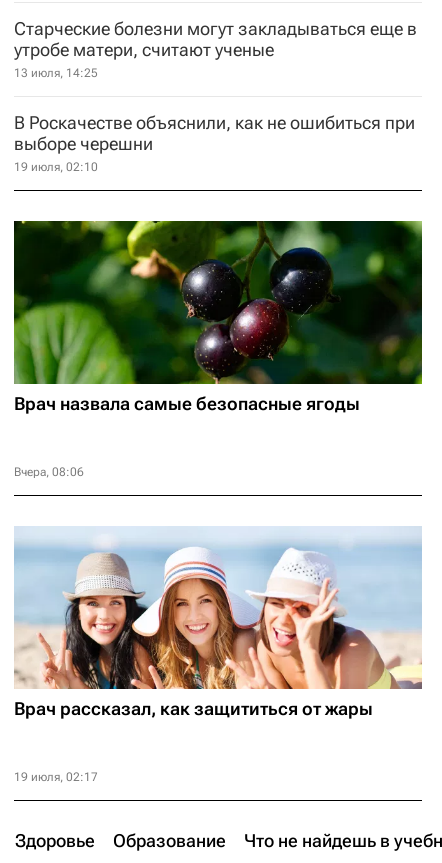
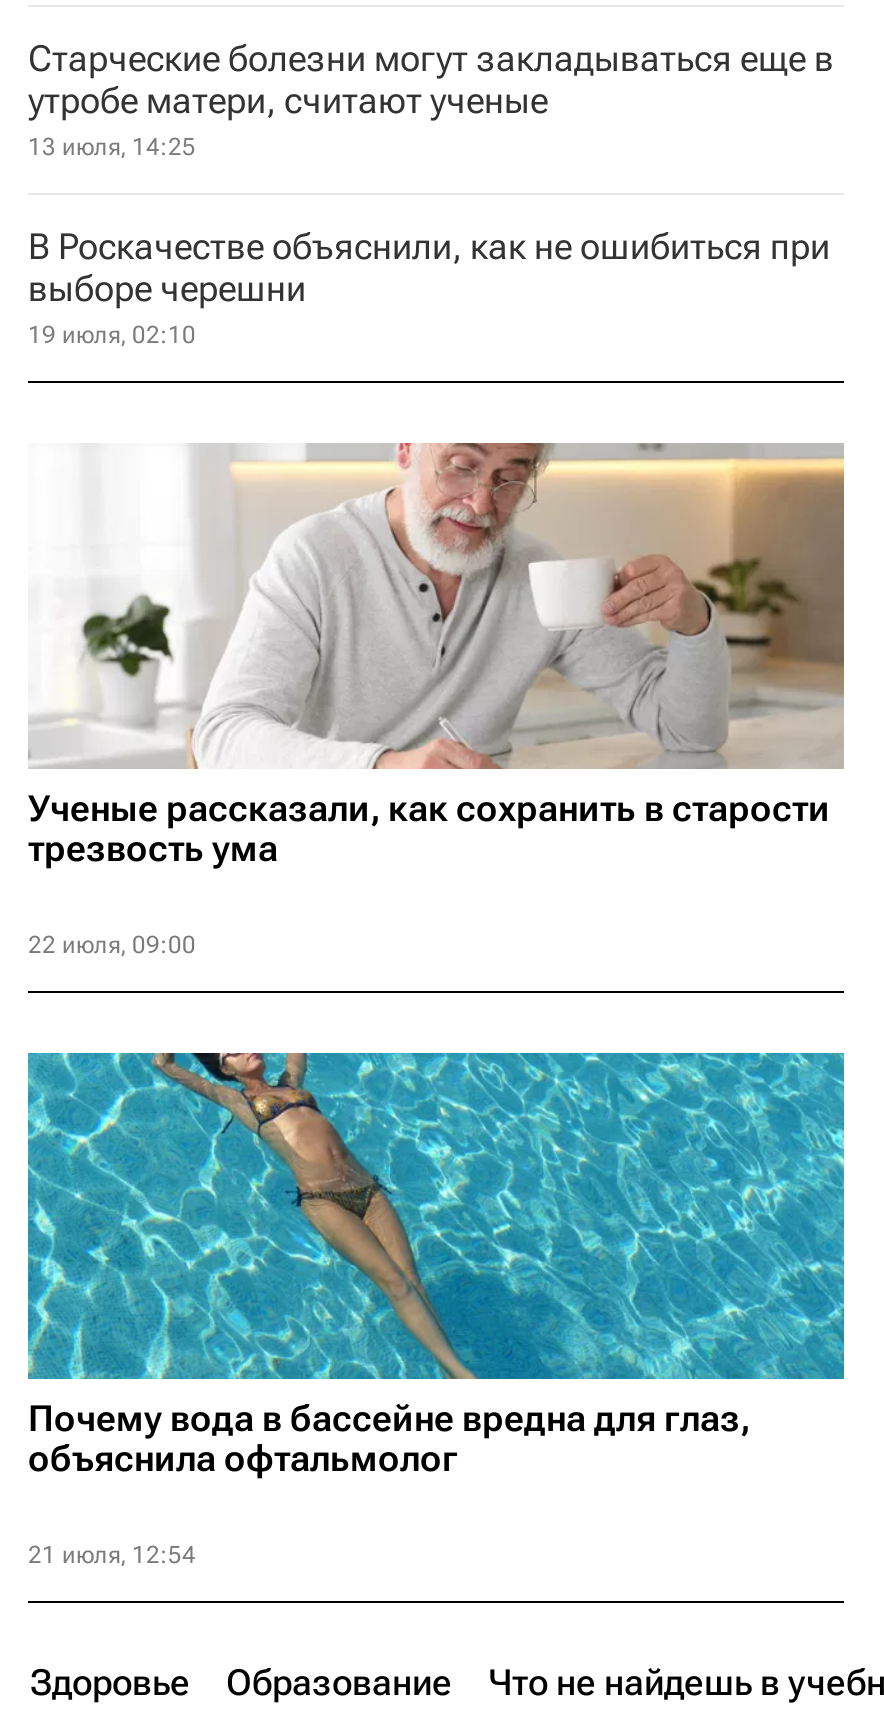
[13,220,423,413] [image] | Врач назвала самые безопасные ягоды -> [28,441,846,868] [image] | Ученые рассказали, как сохранить в старости | трезвость ума
[14,464,84,478] Вчера, 08:06 -> [28,930,196,958] 22 июля, 09:00
[14,526,423,718] [image] | Врач рассказал, как защититься от жары -> [26,1051,846,1478] [image] | Почему вода в бассейне вредна для глаз, | объяснила офтальмолог
[14,769,98,783] 19 июля, 02:17 -> [28,1540,196,1568] 21 июля, 12:54

